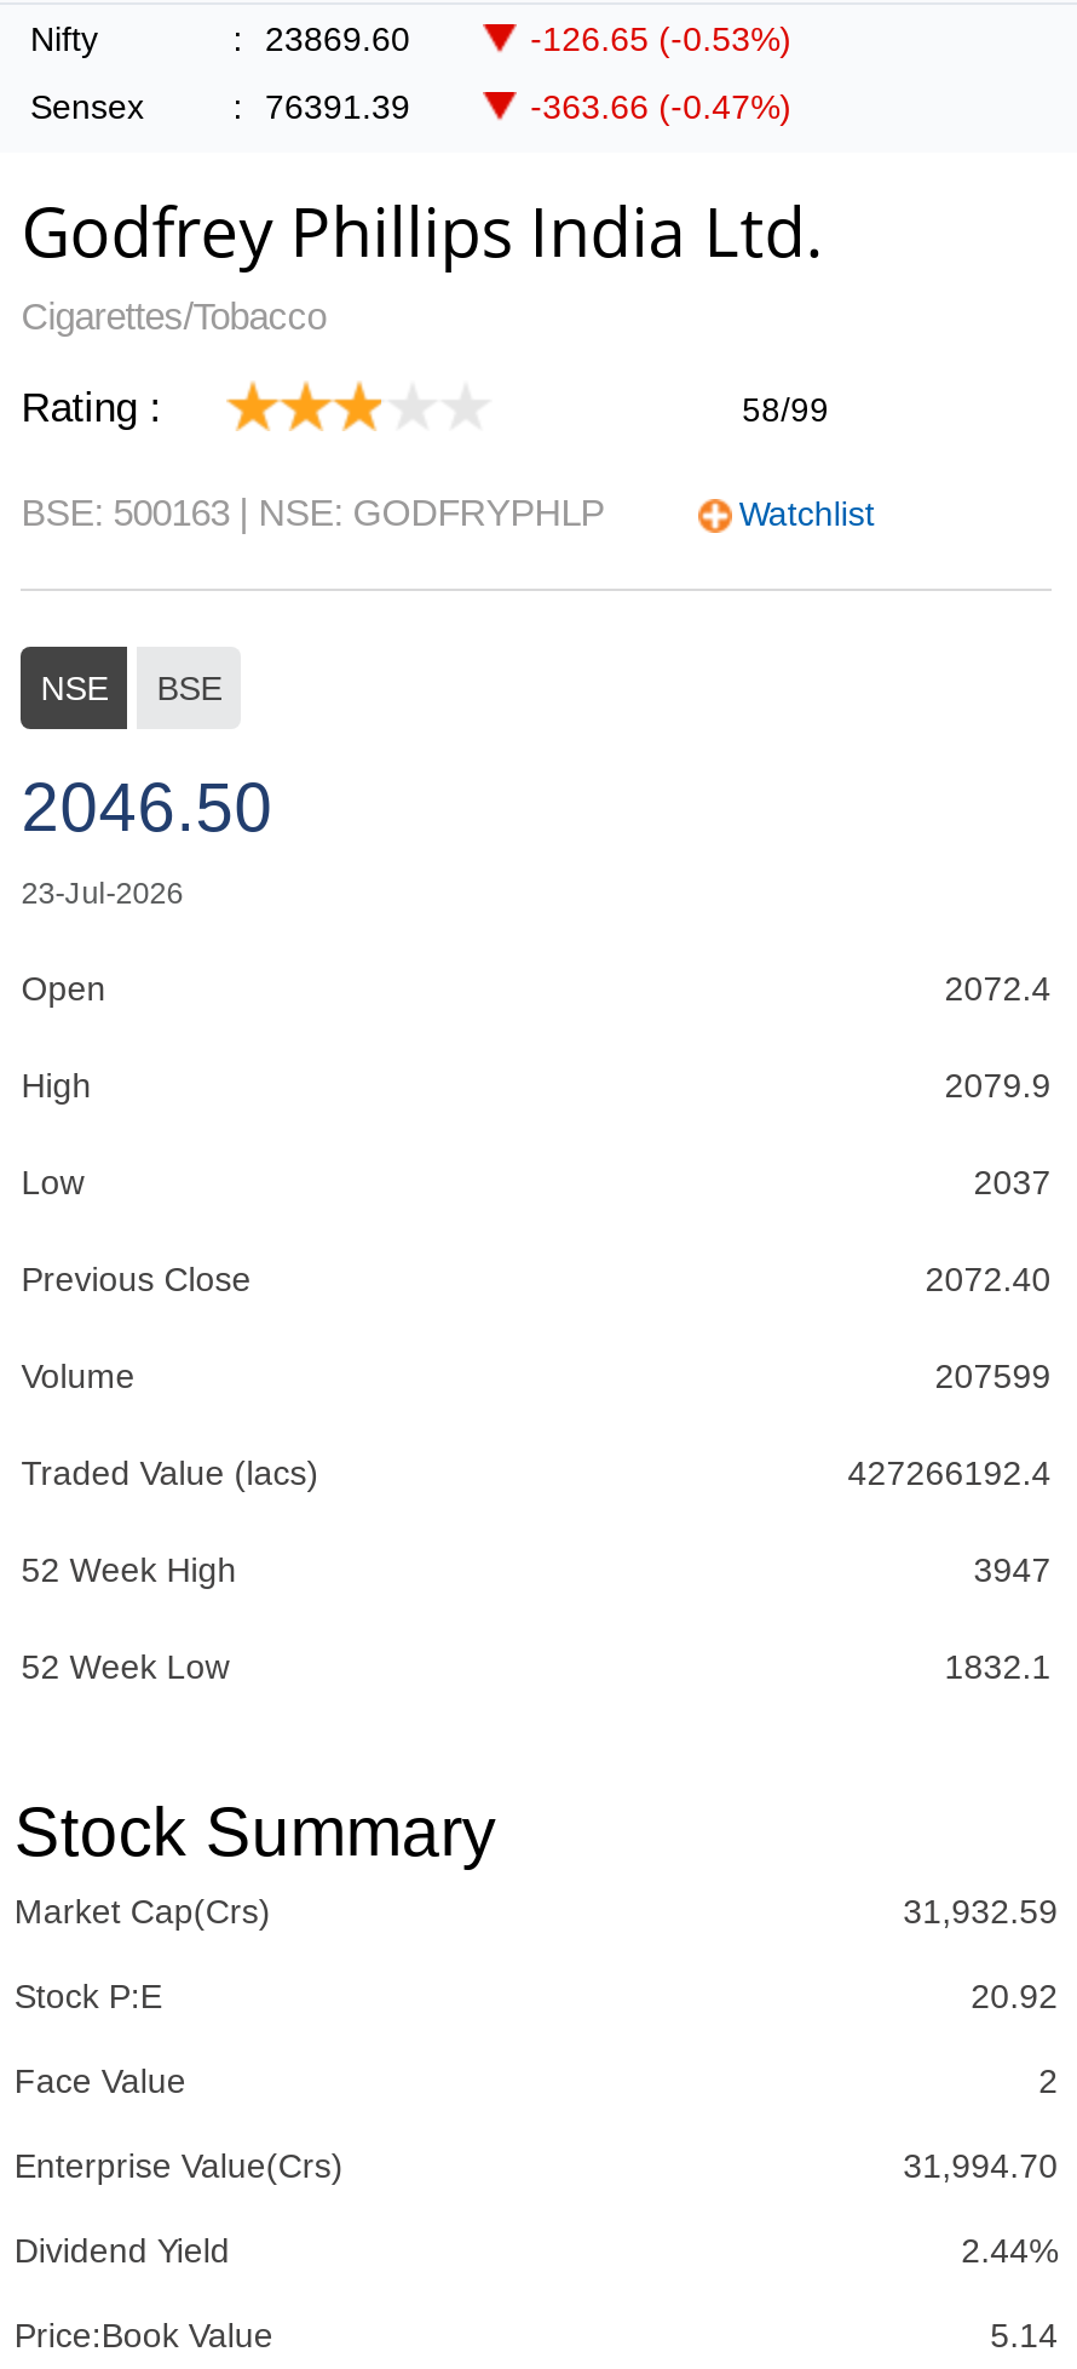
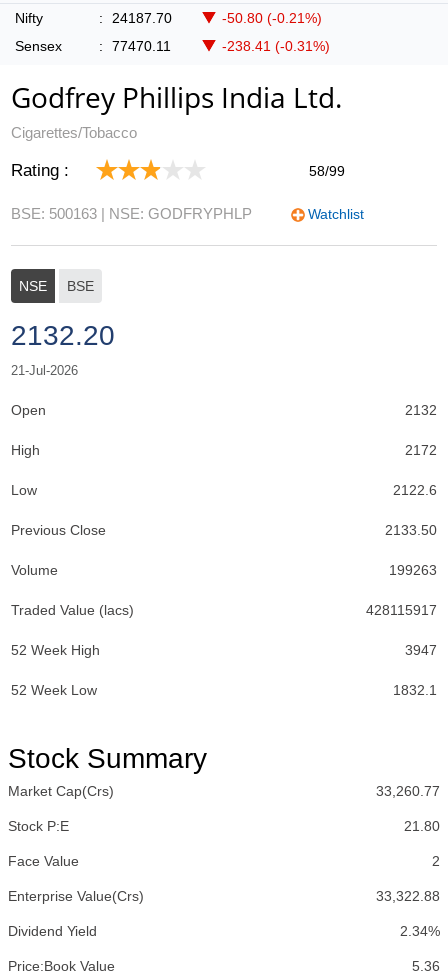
[265,19,410,58] 23869.60 -> [112,10,172,26] 24187.70
[530,19,792,58] -126.65 (-0.53%) -> [222,10,322,26] -50.80 (-0.21%)
[265,87,410,126] 76391.39 -> [112,38,171,54] 77470.11
[530,87,792,126] -363.66 (-0.47%) -> [222,38,330,54] -238.41 (-0.31%)
[21,770,273,911] 2046.50 | 23-Jul-2026 -> [11,320,115,378] 2132.20 | 21-Jul-2026
[945,969,1051,1008] 2072.4 -> [405,402,437,418] 2132
[945,1066,1051,1105] 2079.9 -> [405,442,437,458] 2172
[974,1163,1051,1201] 2037 -> [393,482,437,498] 2122.6
[925,1260,1051,1298] 2072.40 -> [385,522,437,538] 2133.50
[935,1356,1051,1395] 207599 -> [389,562,437,578] 199263
[848,1453,1051,1492] 427266192.4 -> [366,602,437,618] 428115917
[903,1892,1058,1931] 31,932.59 -> [376,783,440,799] 33,260.77
[971,1977,1058,2015] 20.92 -> [404,818,440,834] 21.80
[903,2146,1058,2185] 31,994.70 -> [376,888,440,904] 33,322.88
[961,2231,1058,2270] 2.44% -> [400,923,440,939] 2.34%
[990,2316,1058,2354] 5.14 -> [412,958,440,974] 5.36

